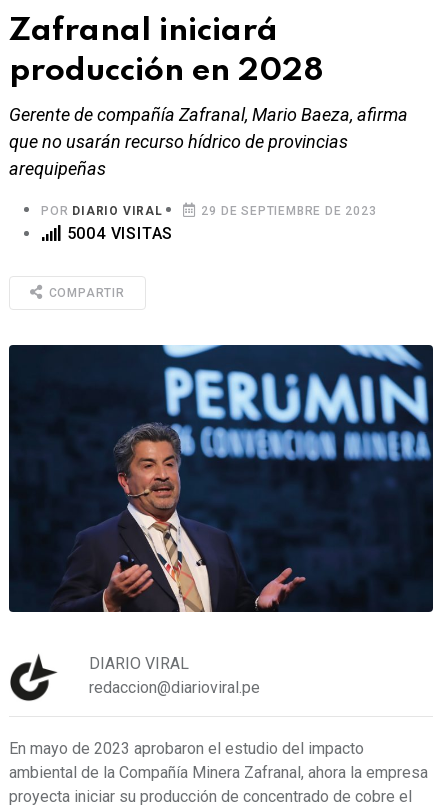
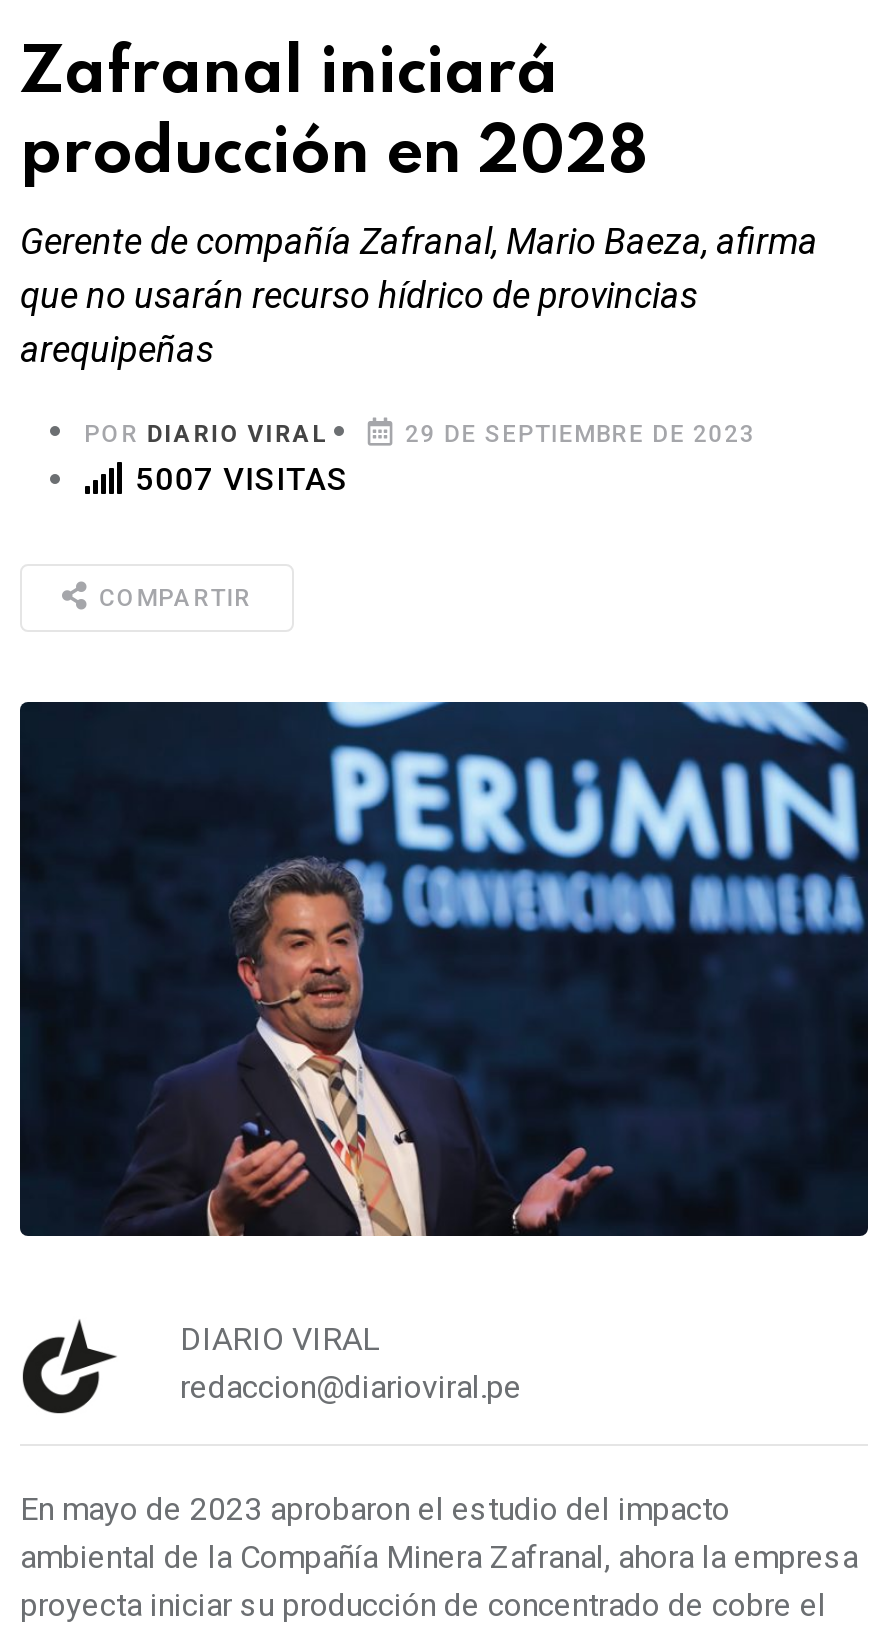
[62,224,173,243] 5004 VISITAS -> [126,460,348,498] 5007 VISITAS

